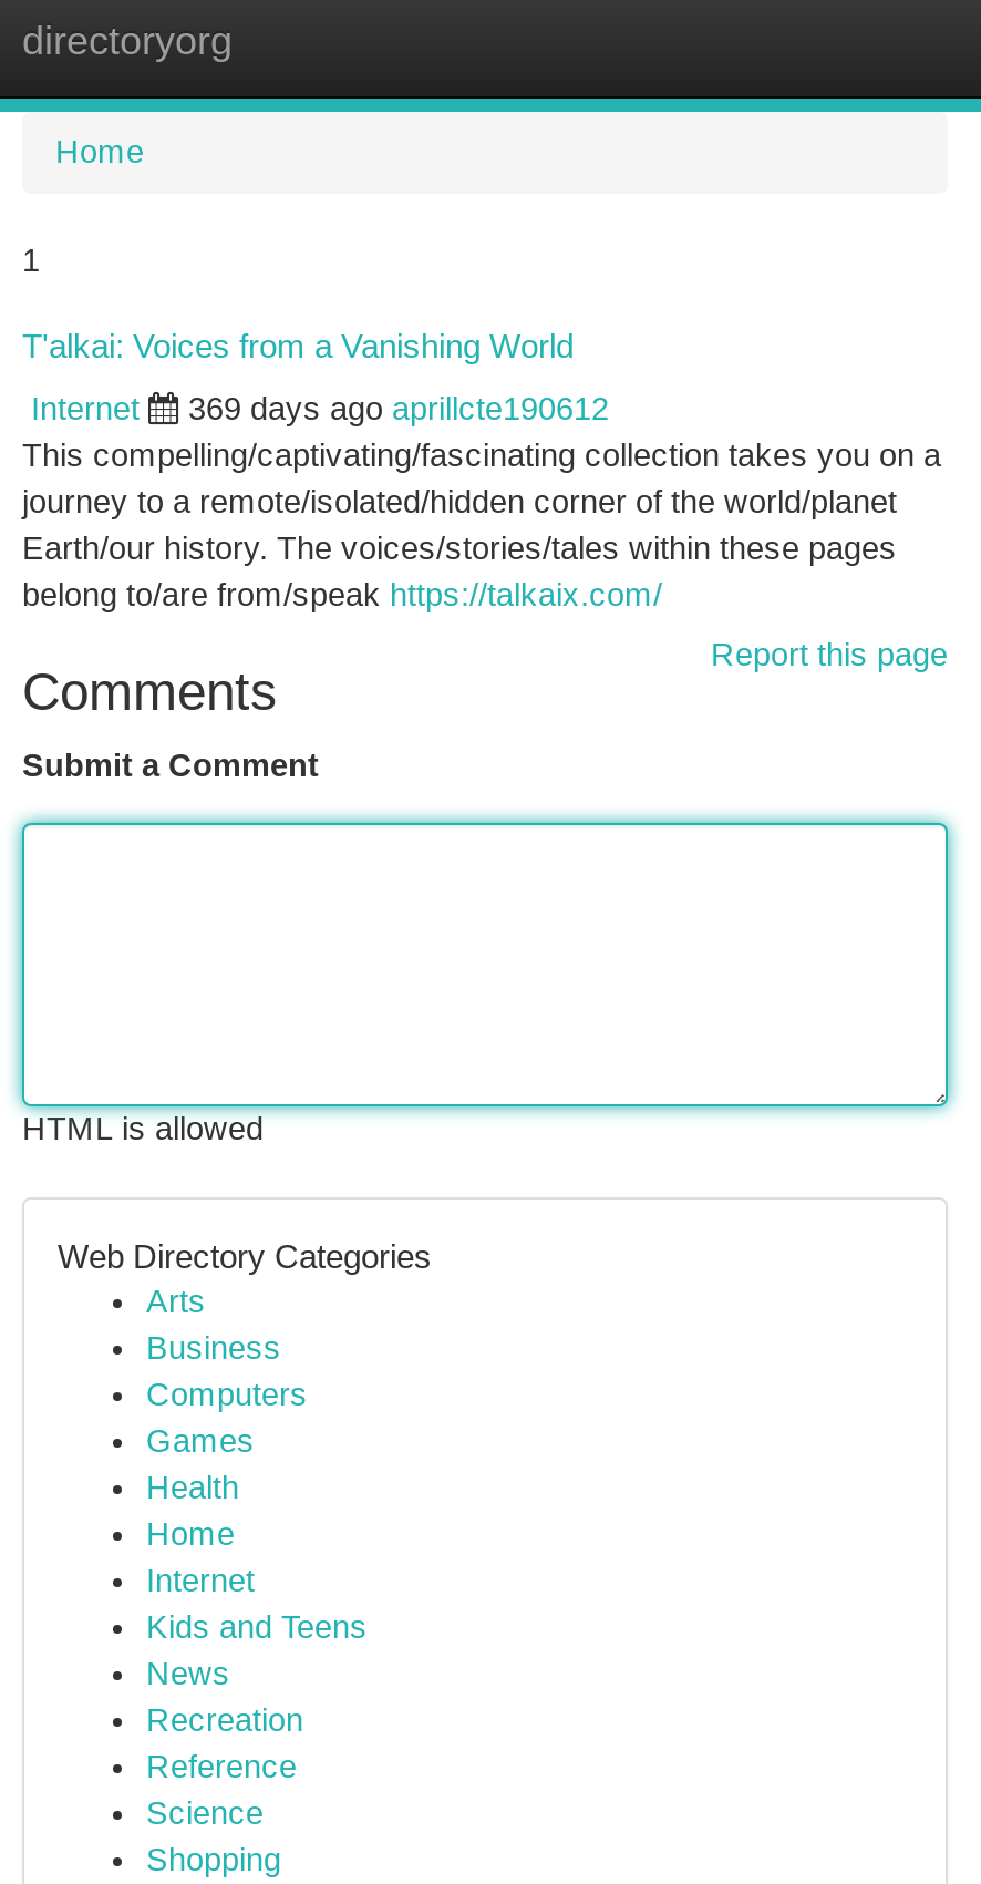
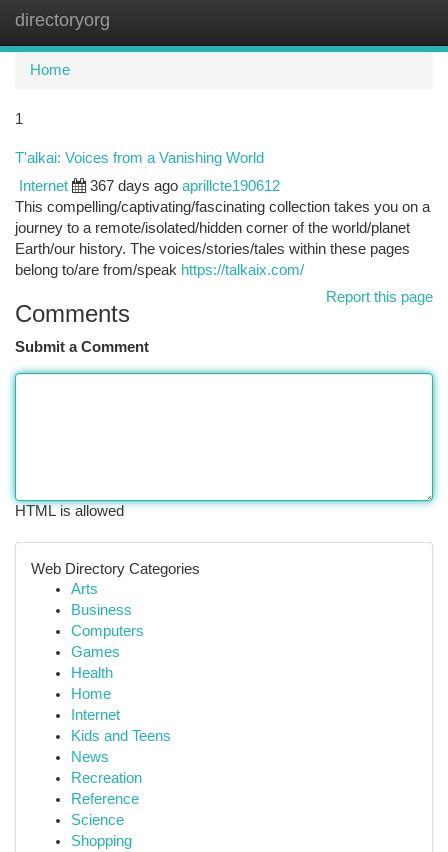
[188,391,609,426] 369 days ago aprillcte190612 -> [90,178,280,194] 367 days ago aprillcte190612

